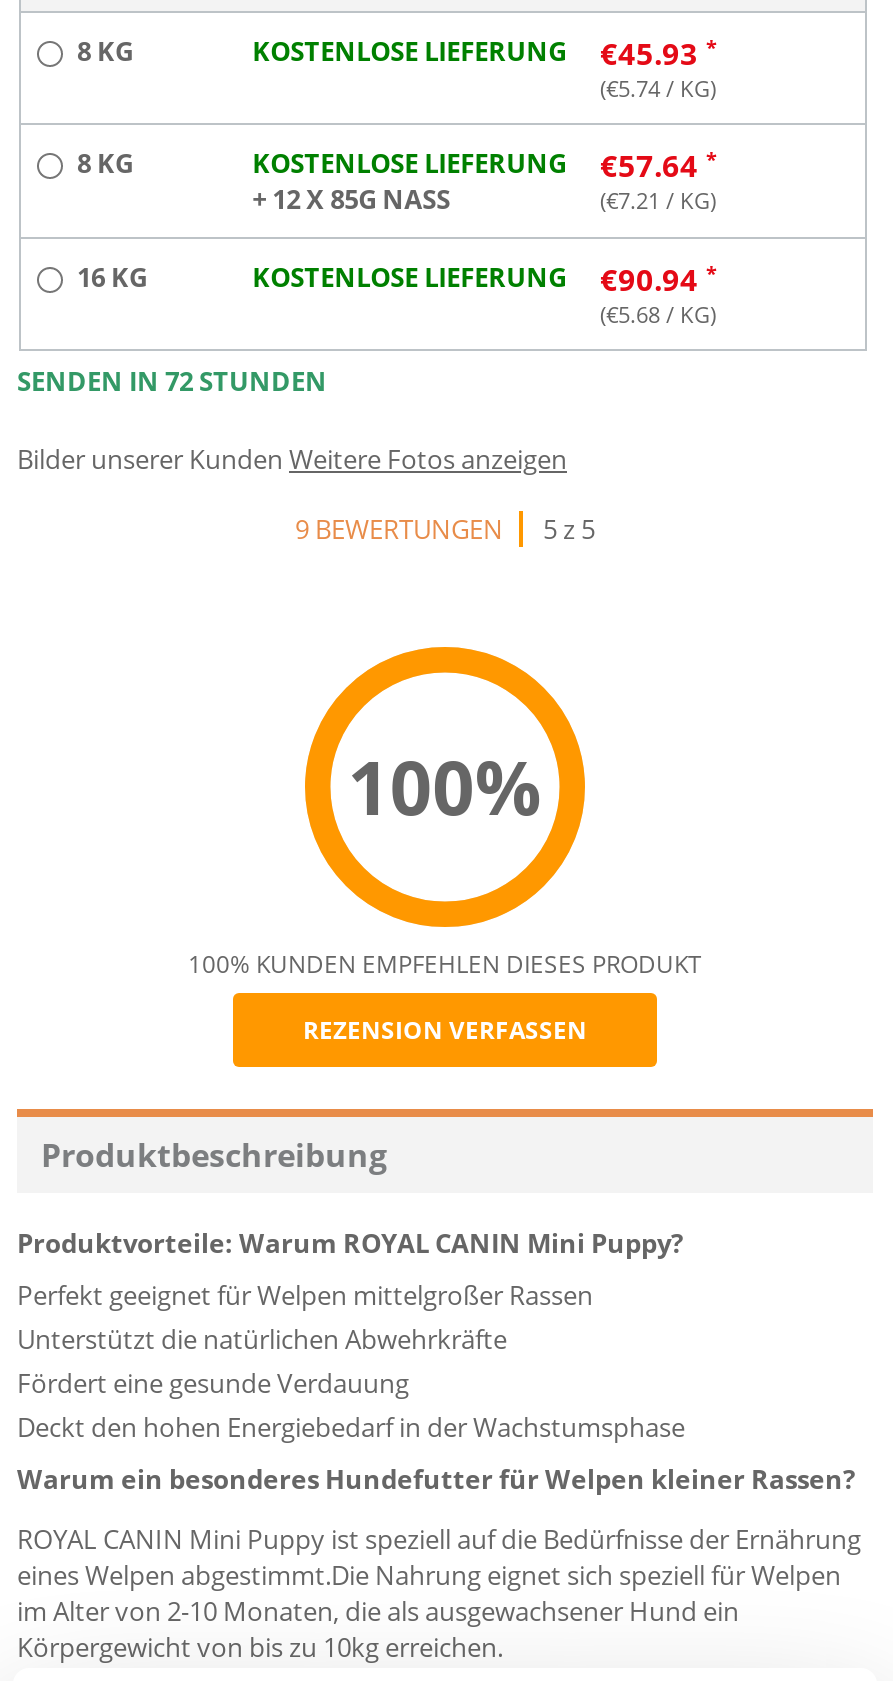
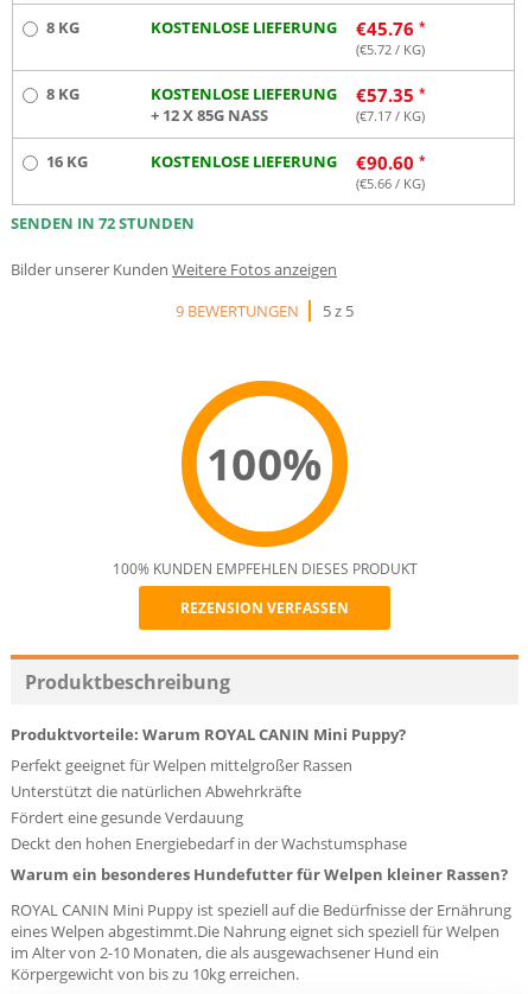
[252,33,698,73] KOSTENLOSE LIEFERUNG €45.93 -> [150,17,415,40] KOSTENLOSE LIEFERUNG €45.76
[600,73,716,103] (€5.74 / KG) -> [357,40,425,58] (€5.72 / KG)
[252,145,698,185] KOSTENLOSE LIEFERUNG €57.64 -> [150,83,415,107] KOSTENLOSE LIEFERUNG €57.35
[600,185,716,215] (€7.21 / KG) -> [357,107,425,125] (€7.17 / KG)
[252,259,698,299] KOSTENLOSE LIEFERUNG €90.94 -> [150,151,415,174] KOSTENLOSE LIEFERUNG €90.60
[600,299,716,329] (€5.68 / KG) -> [357,174,425,192] (€5.66 / KG)

